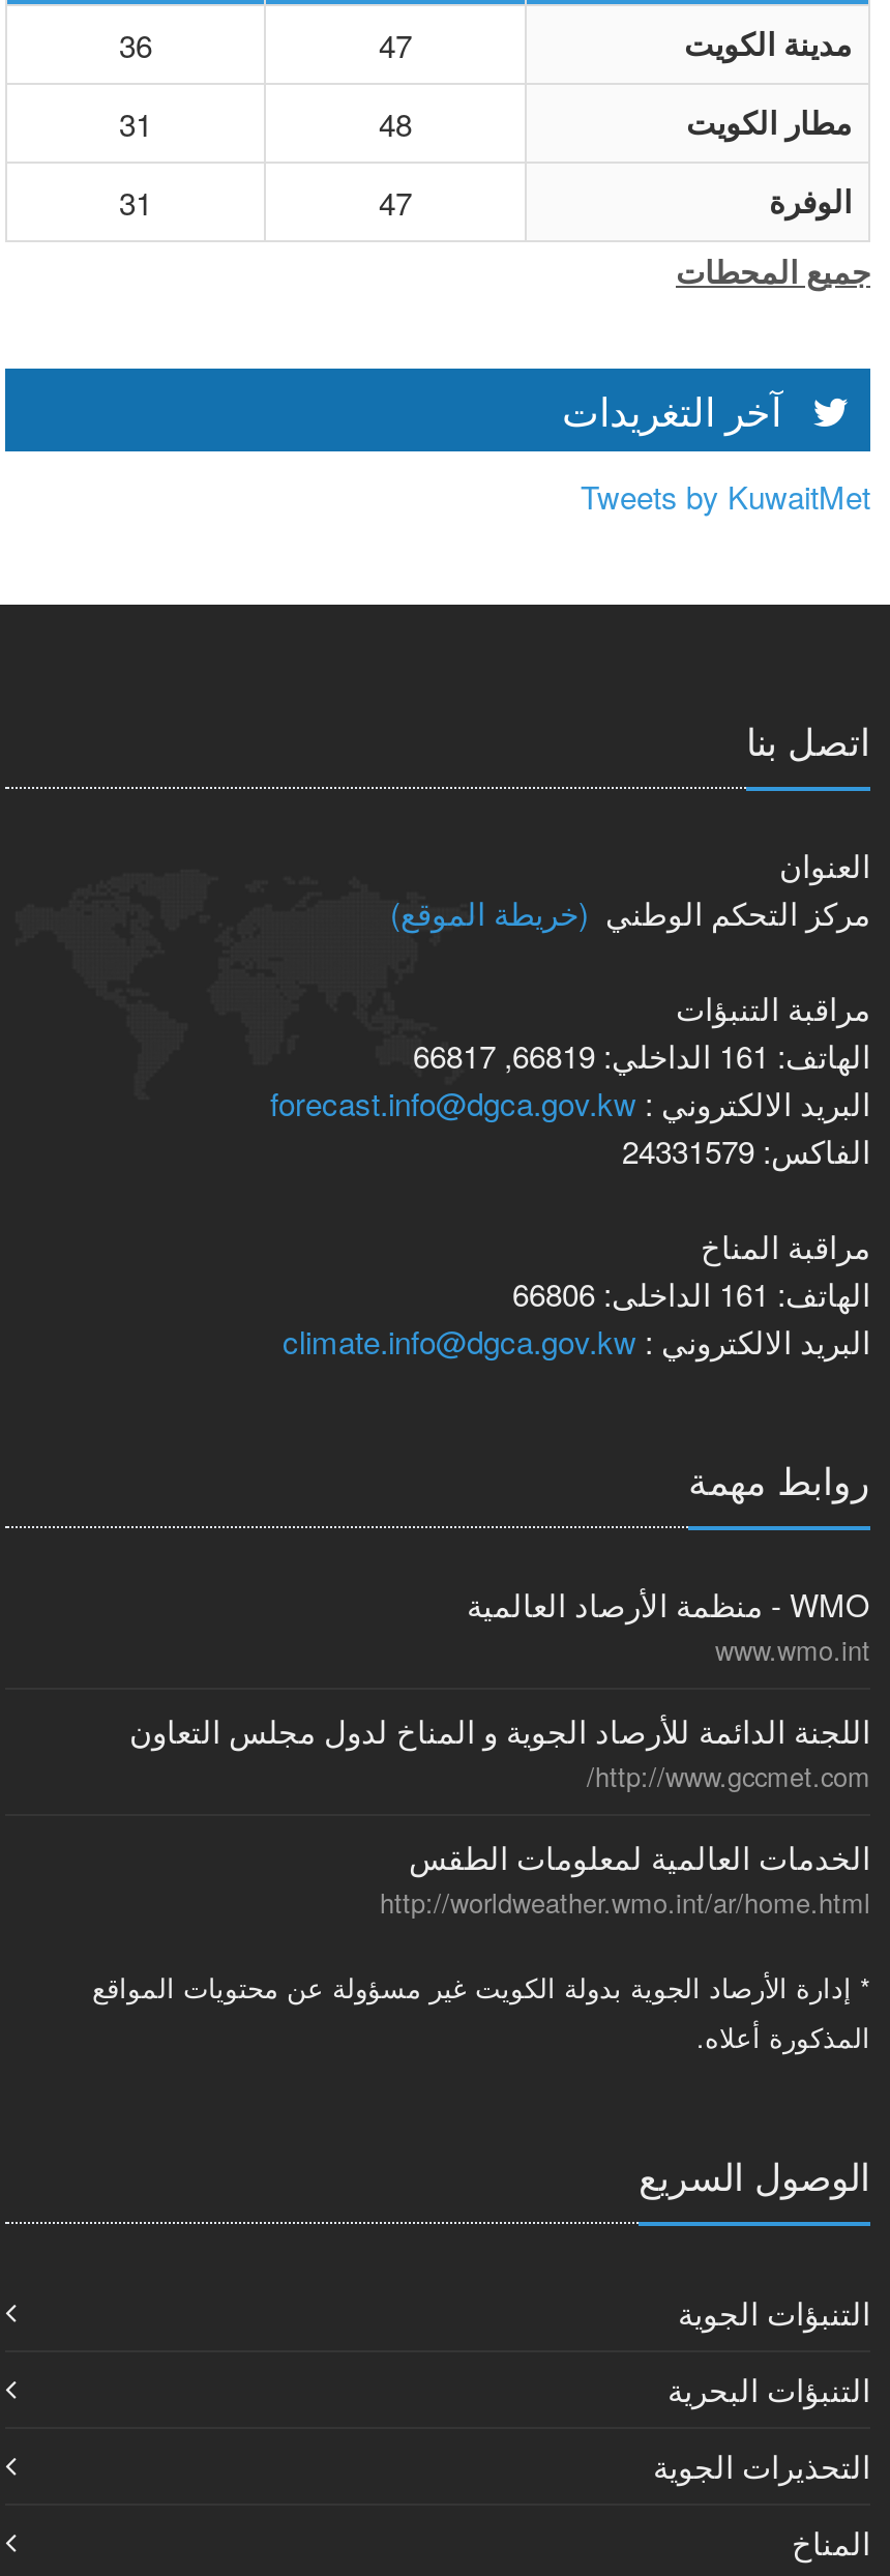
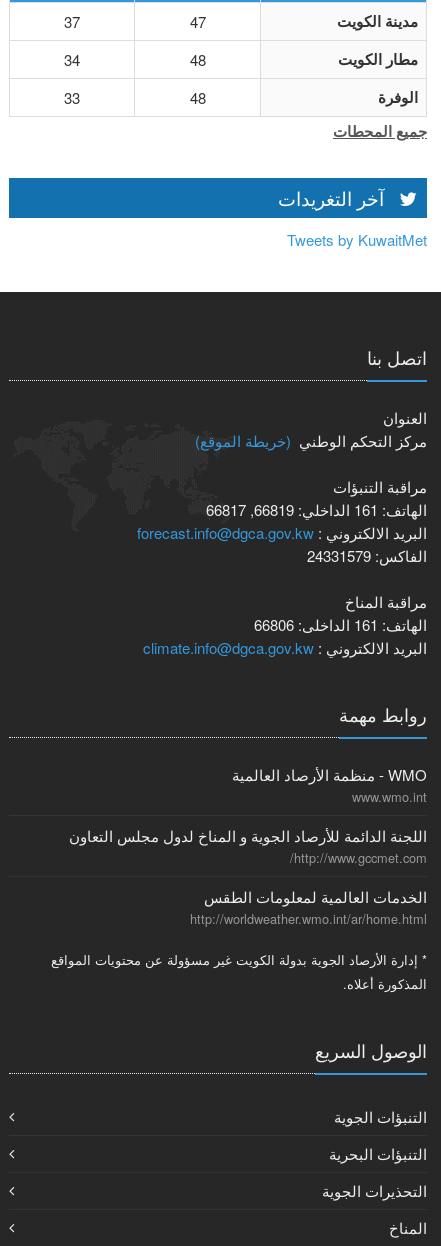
[119,23,152,66] 36 -> [64,11,80,32] 37
[119,101,152,145] 31 -> [64,49,80,70] 34
[119,180,152,224] 31 -> [64,87,80,108] 33
[379,180,412,224] 47 -> [189,87,205,108] 48

